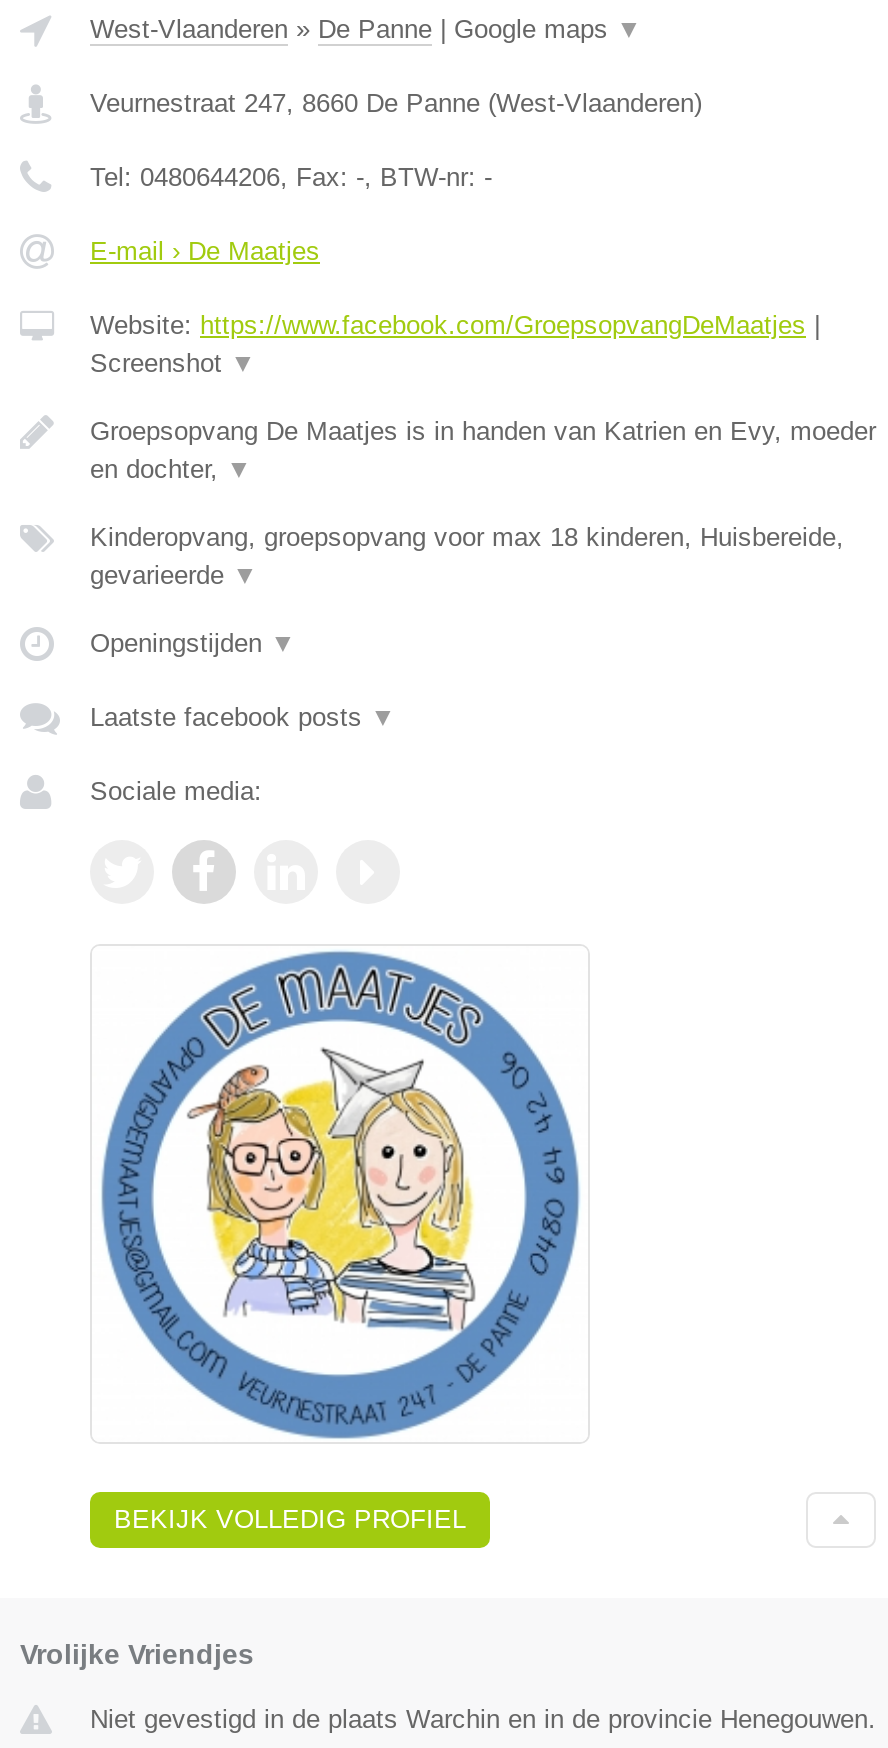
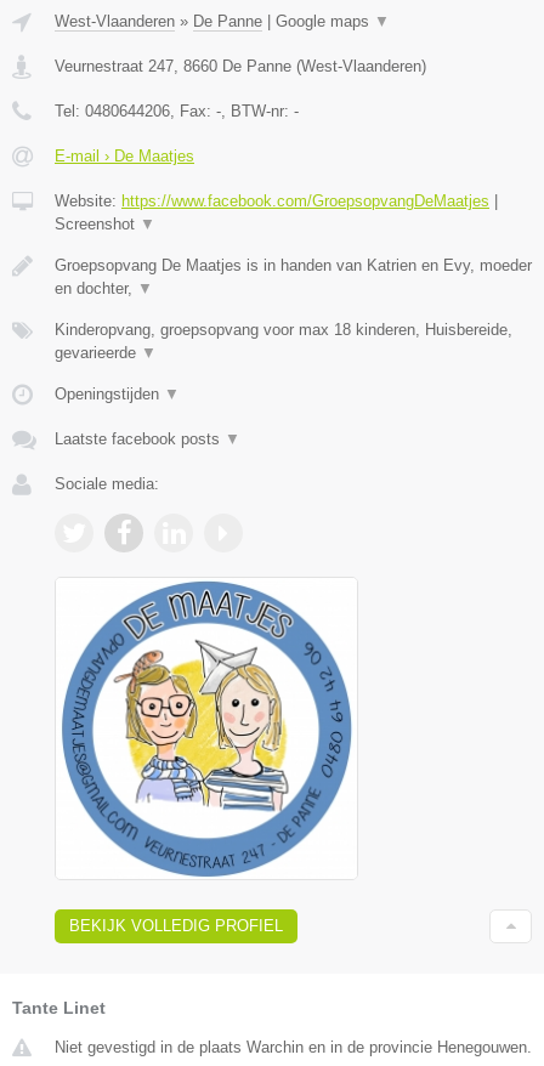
[20,1638,254,1670] Vrolijke Vriendjes -> [12,998,106,1017] Tante Linet

